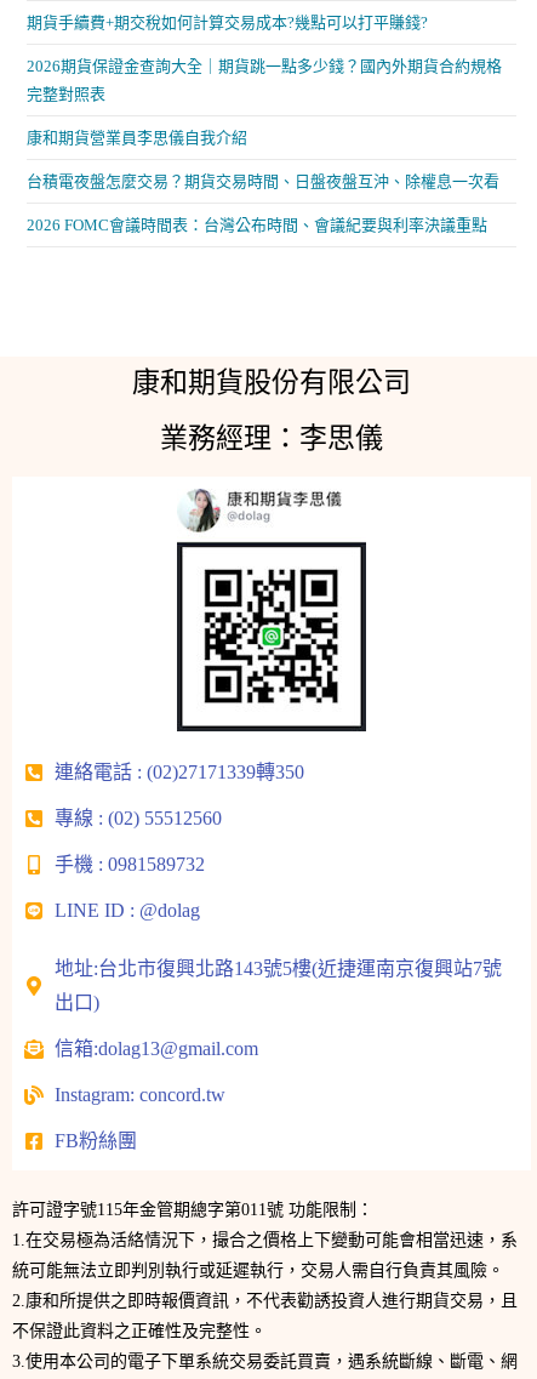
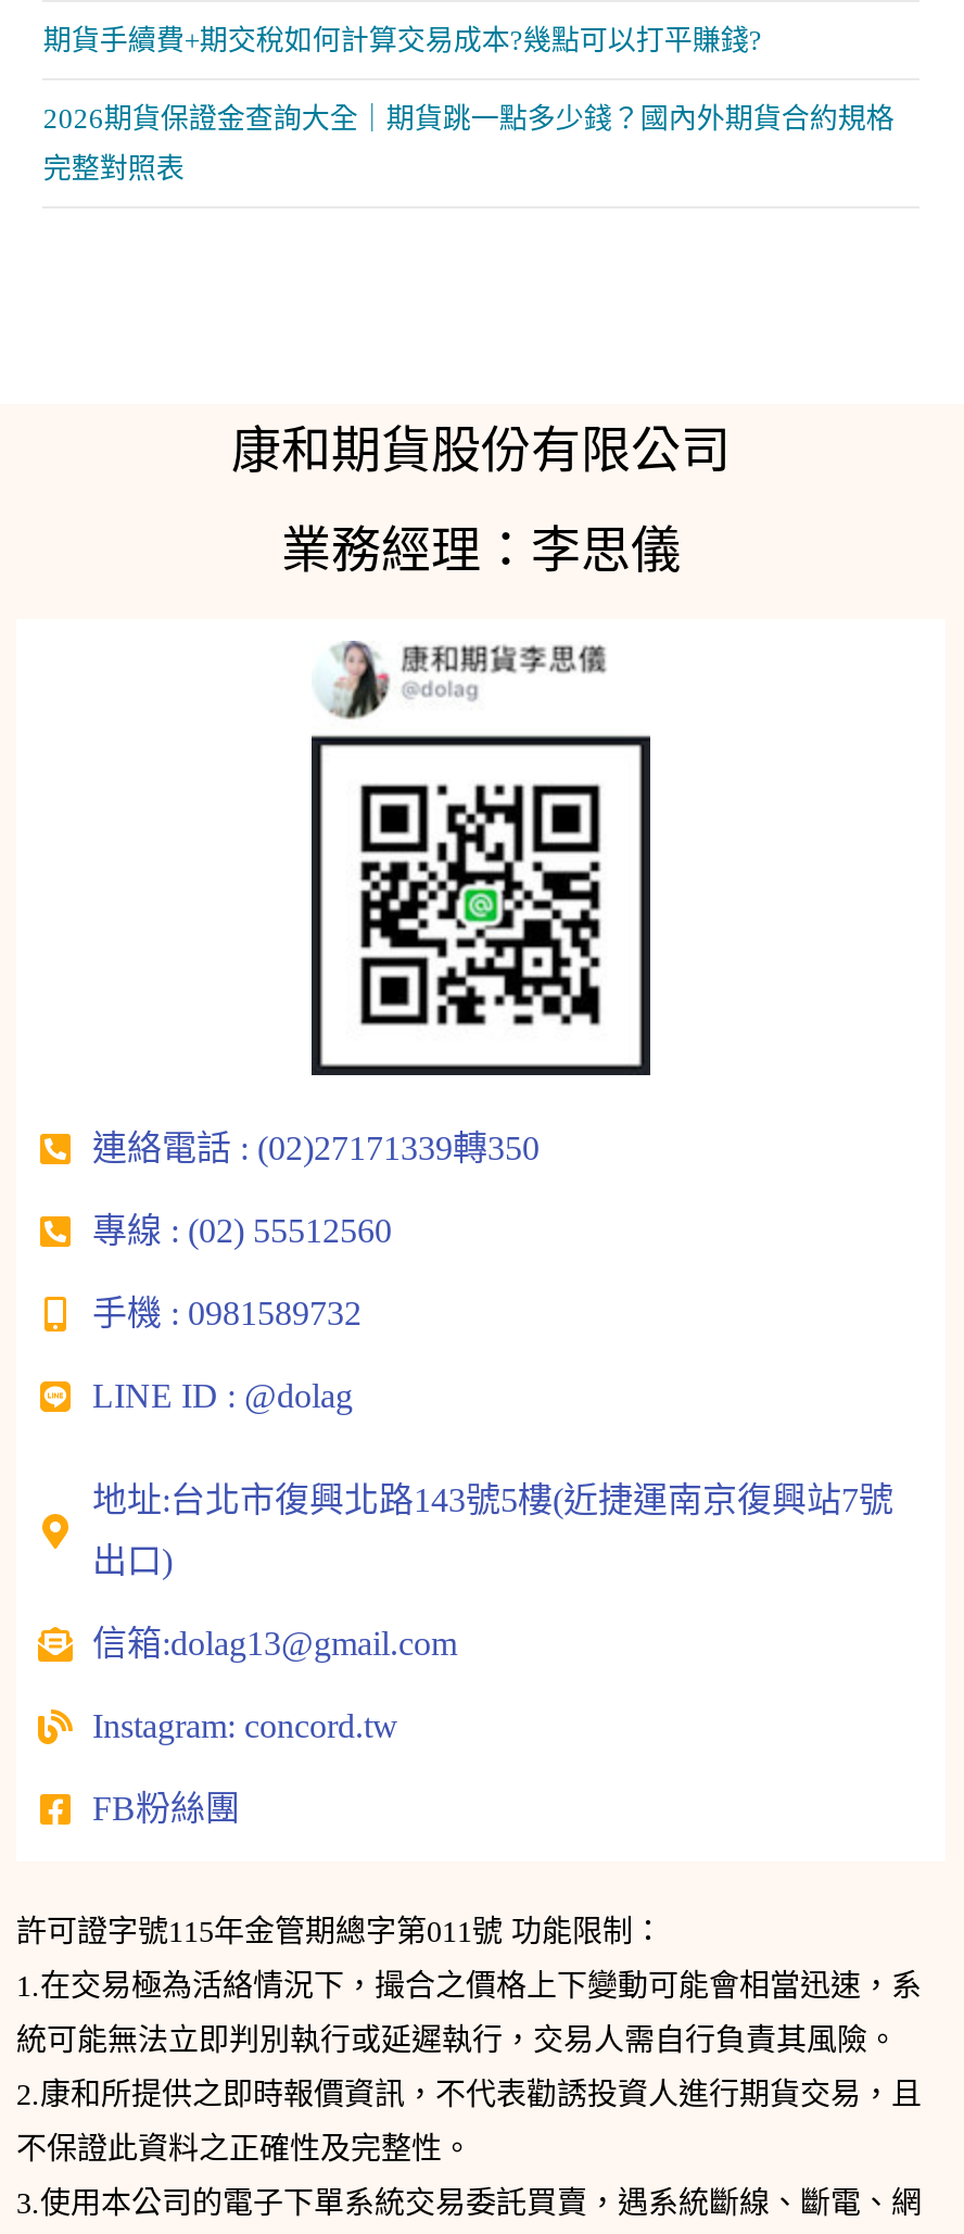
[27,128,500,234] 康和期貨營業員李思儀自我介紹 | 台積電夜盤怎麼交易？期貨交易時間、日盤夜盤互沖、除權息一次看 | 2026 FOMC會議時間表：台灣公布時間、會議紀要與利率決議重點 -> none

